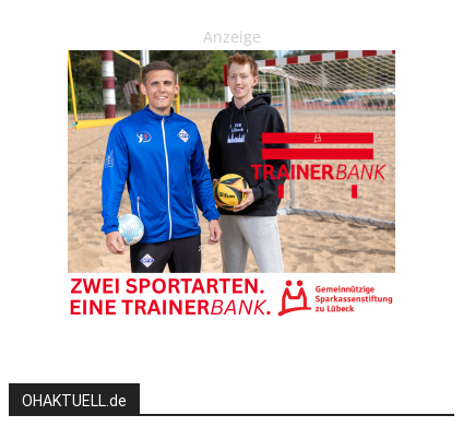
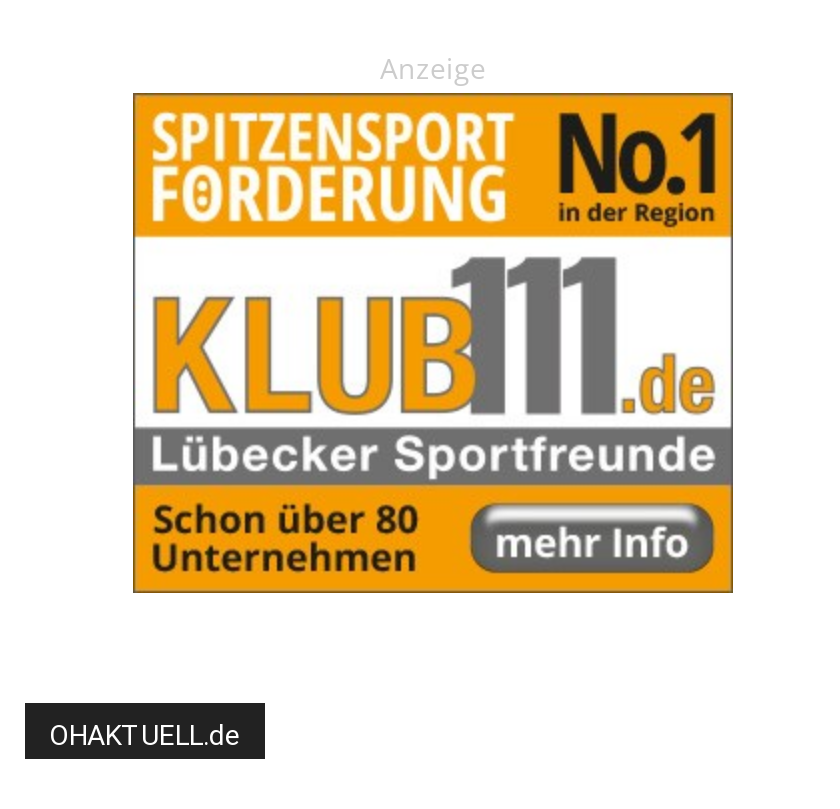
[67,49,395,323] [image] -> [131,90,735,596] [image]

